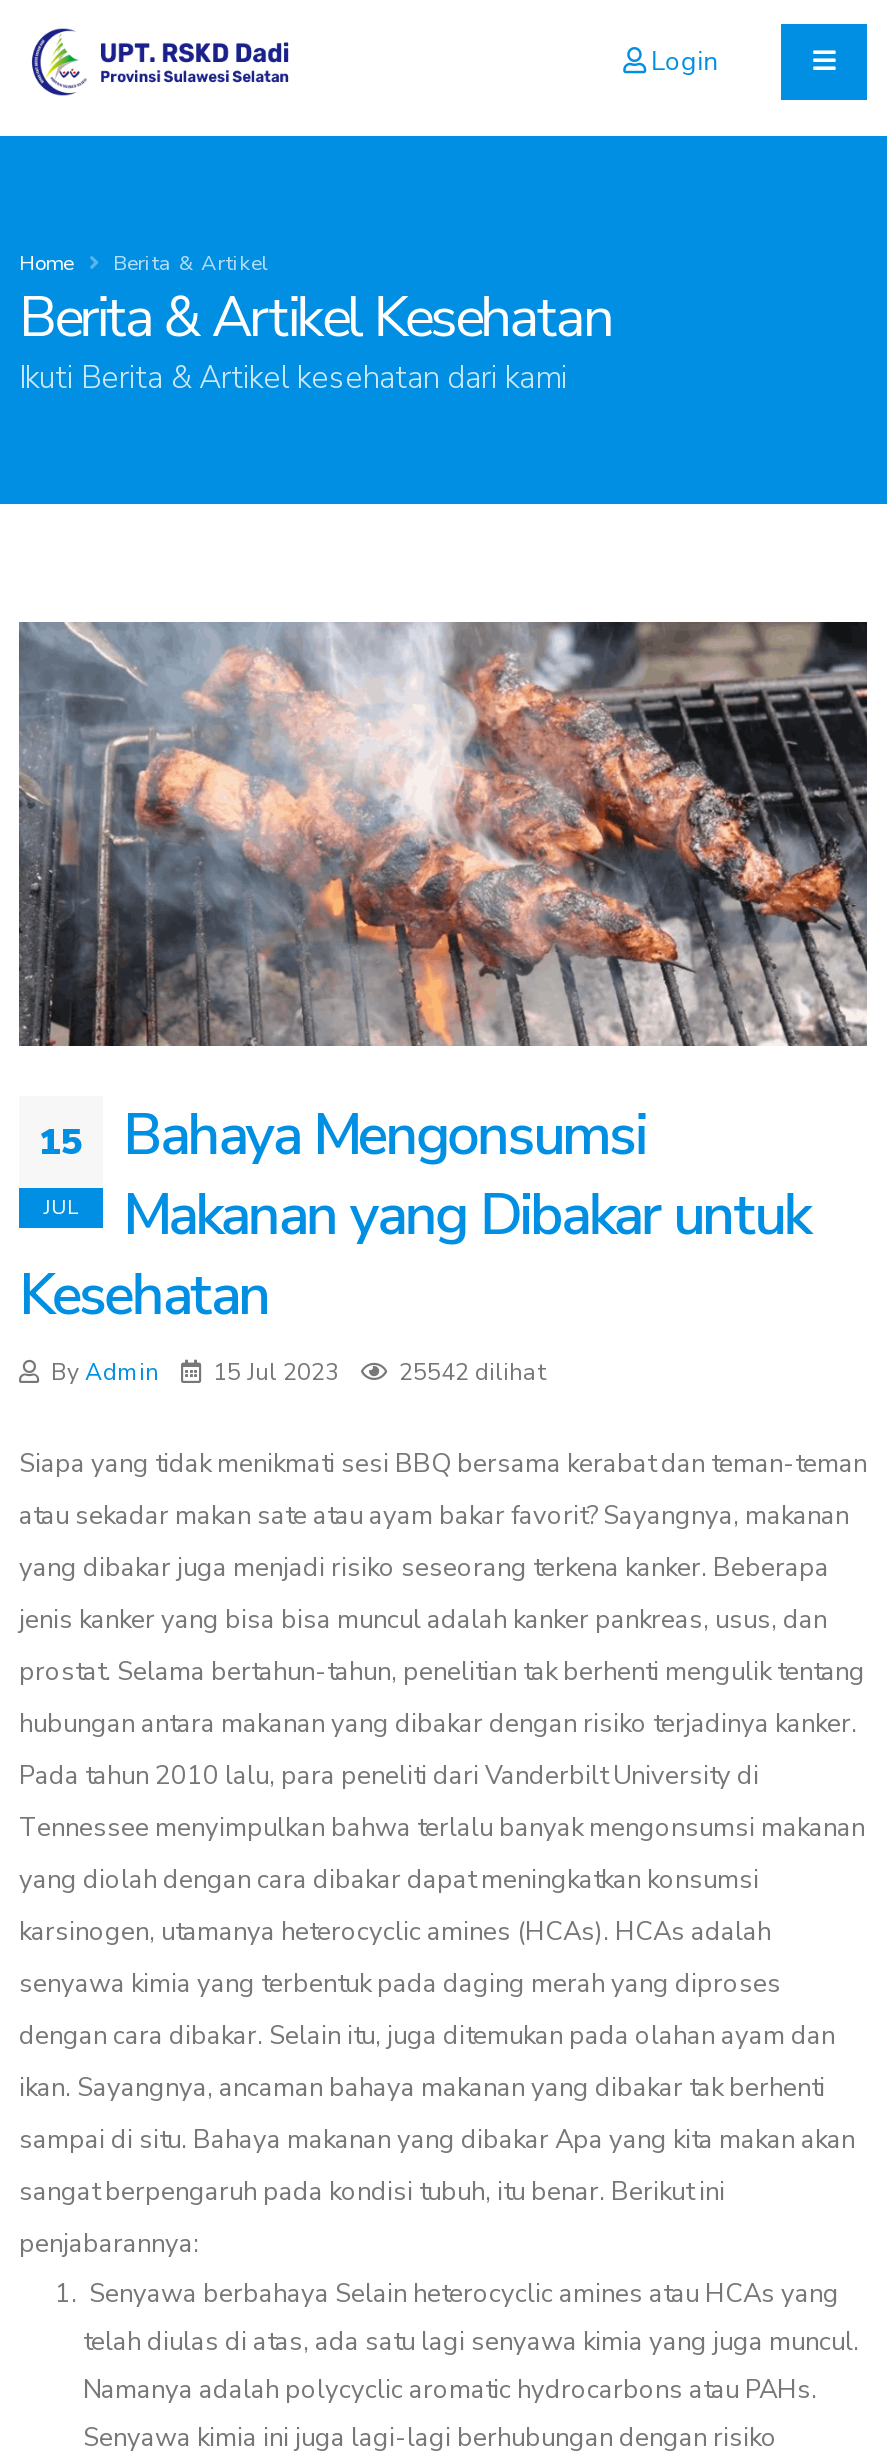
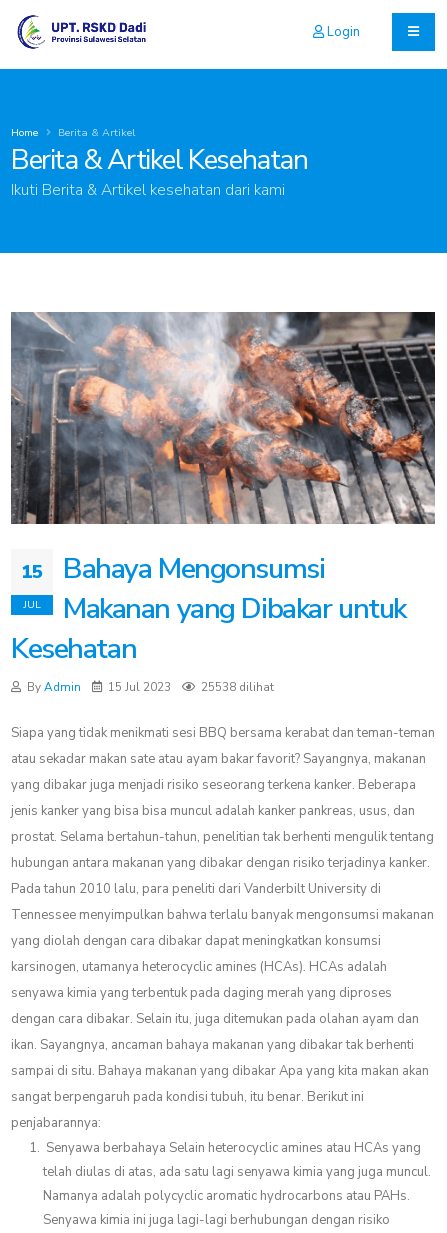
[45,1356,545,1388] By Admin 15 Jul 2023 25542 dilihat -> [24,679,274,695] By Admin 15 Jul 2023 25538 dilihat

